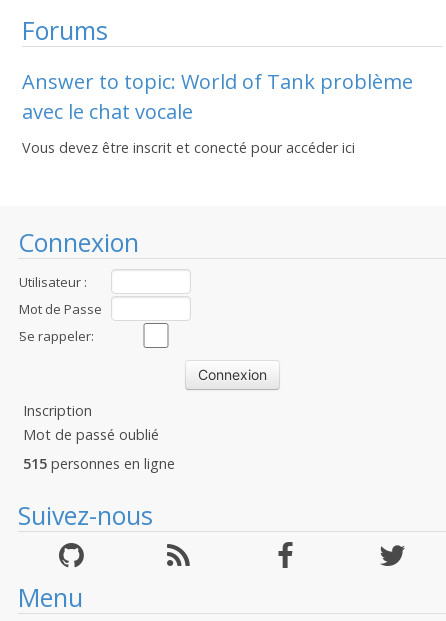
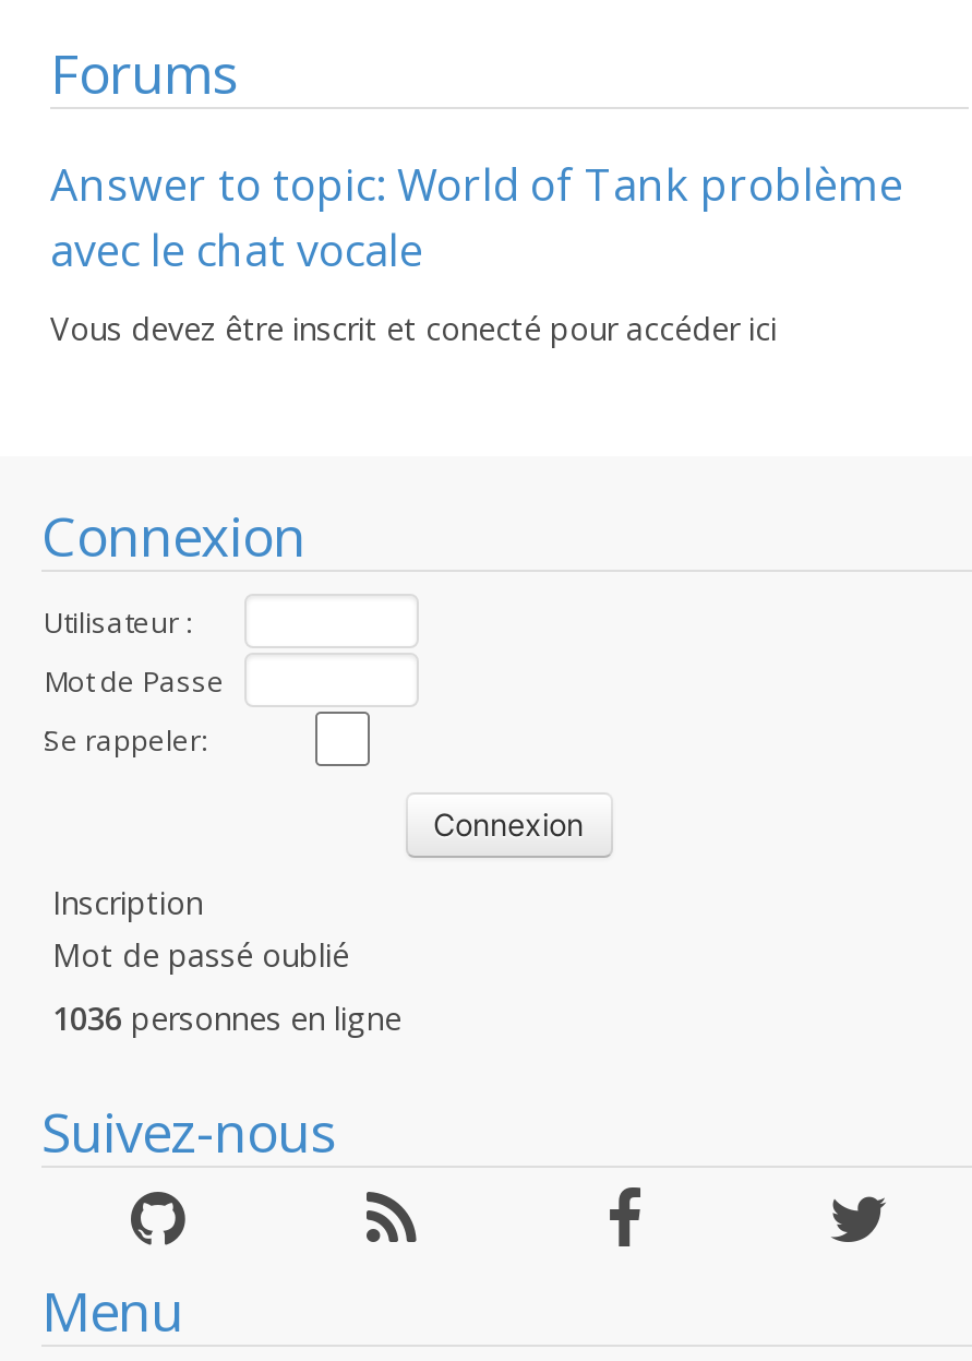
[23,454,175,473] 515 personnes en ligne -> [52,998,401,1039] 1036 personnes en ligne

